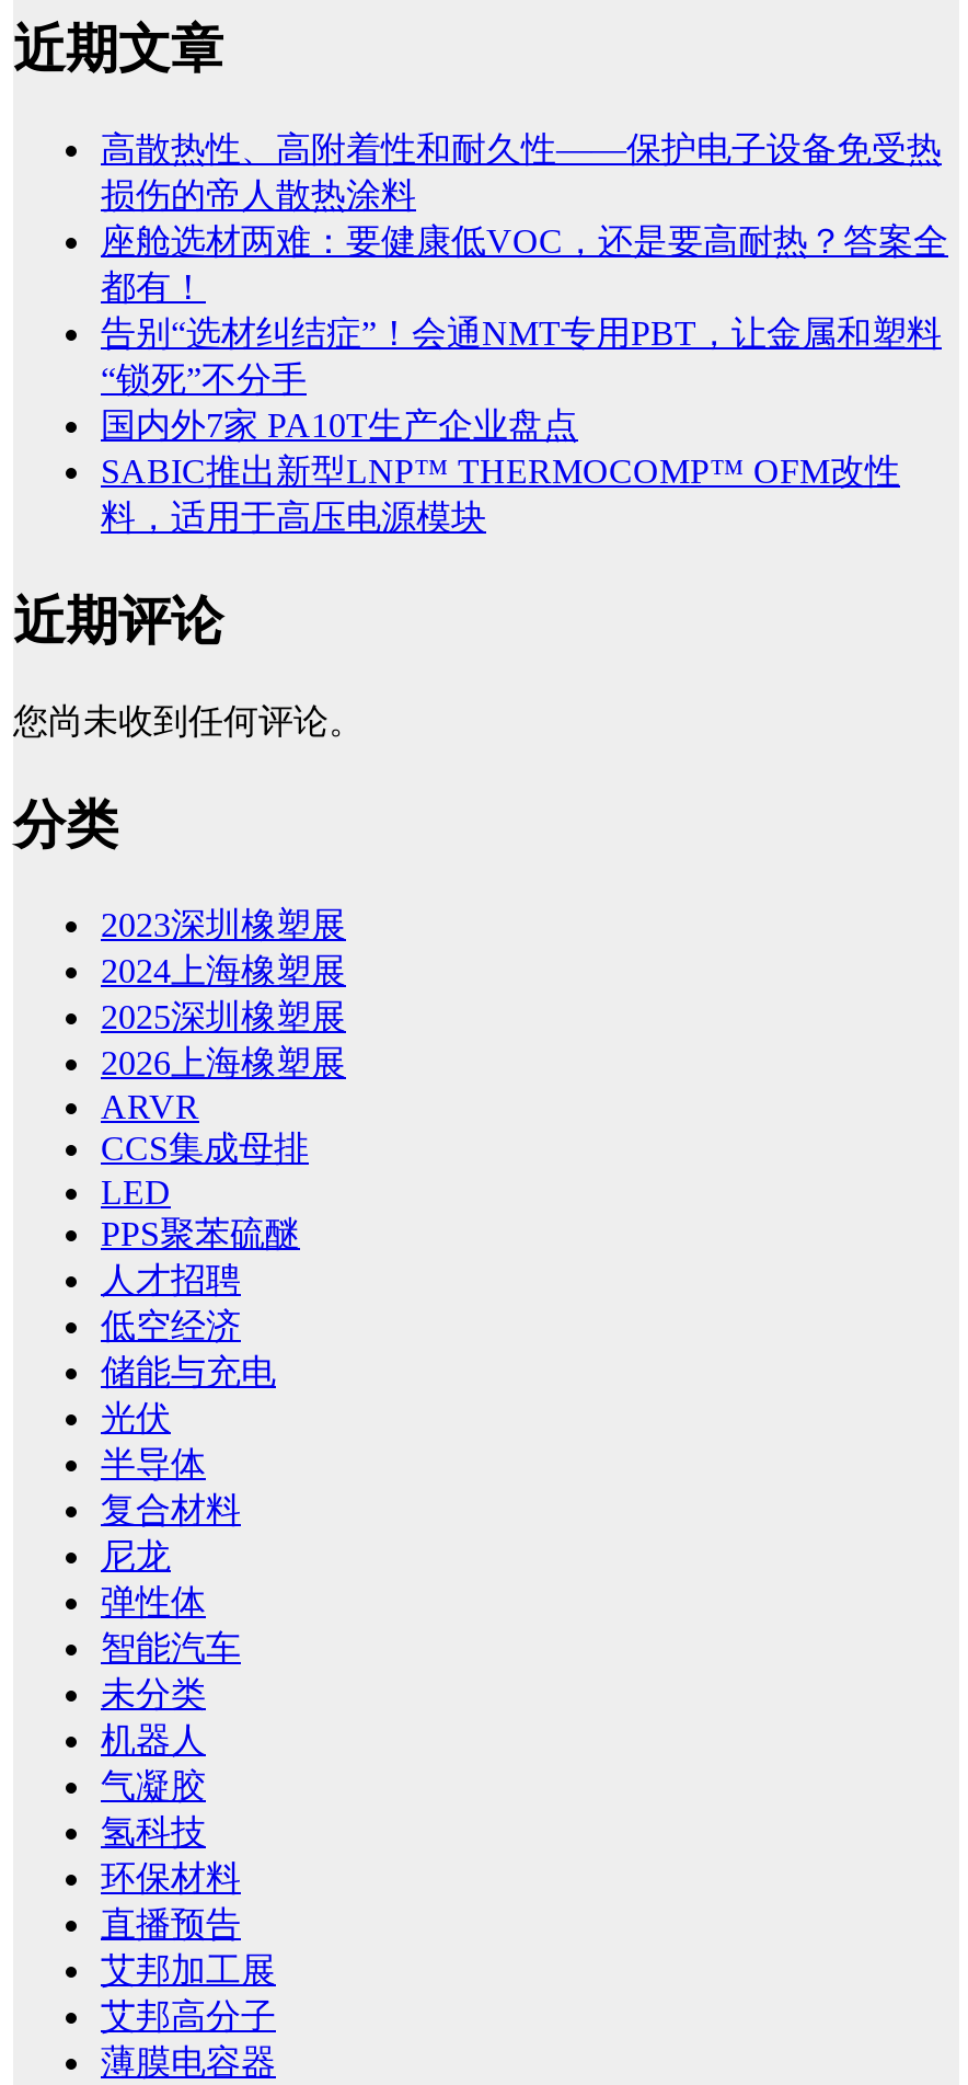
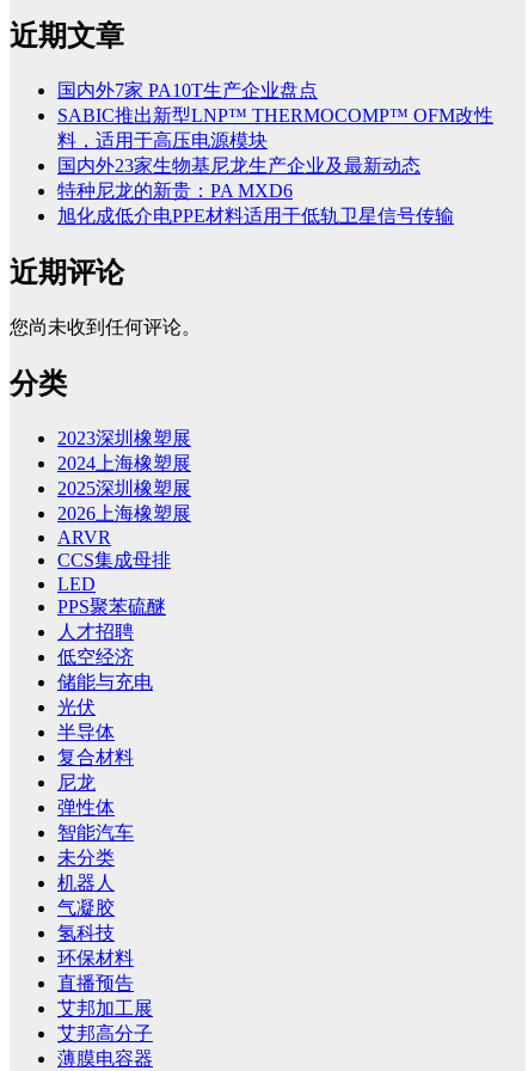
[101,130,948,398] 高散热性、高附着性和耐久性——保护电子设备免受热 | 损伤的帝人散热涂料 | 座舱选材两难：要健康低VOC，还是要高耐热？答案全 | 都有！ | 告别“选材纠结症”！会通NMT专用PBT，让金属和塑料 | “锁死”不分手 -> none
moved [101,406,900,490] -> [57,80,493,126]: 国内外7家 PA10T生产企业盘点 | SABIC推出新型LNP™ THERMOCOMP™ OFM改性
none -> [57,155,454,226] 国内外23家生物基尼龙生产企业及最新动态 | 特种尼龙的新贵：PA MXD6 | 旭化成低介电PPE材料适用于低轨卫星信号传输

